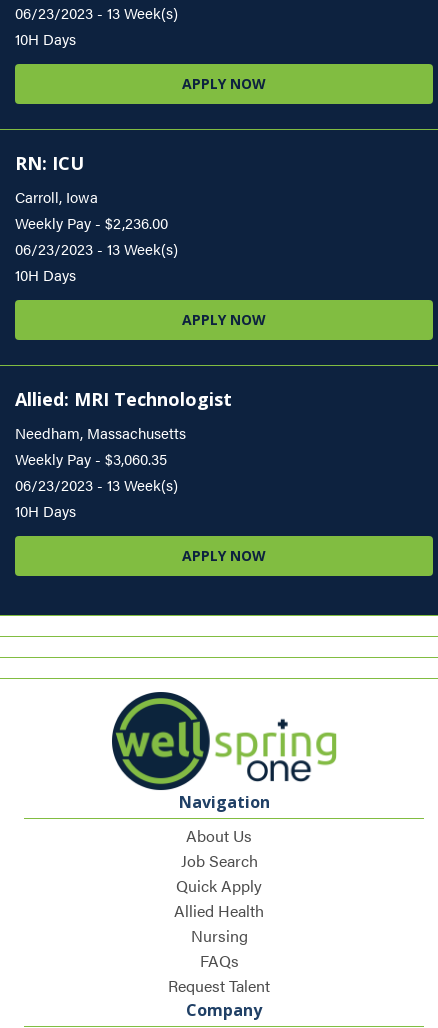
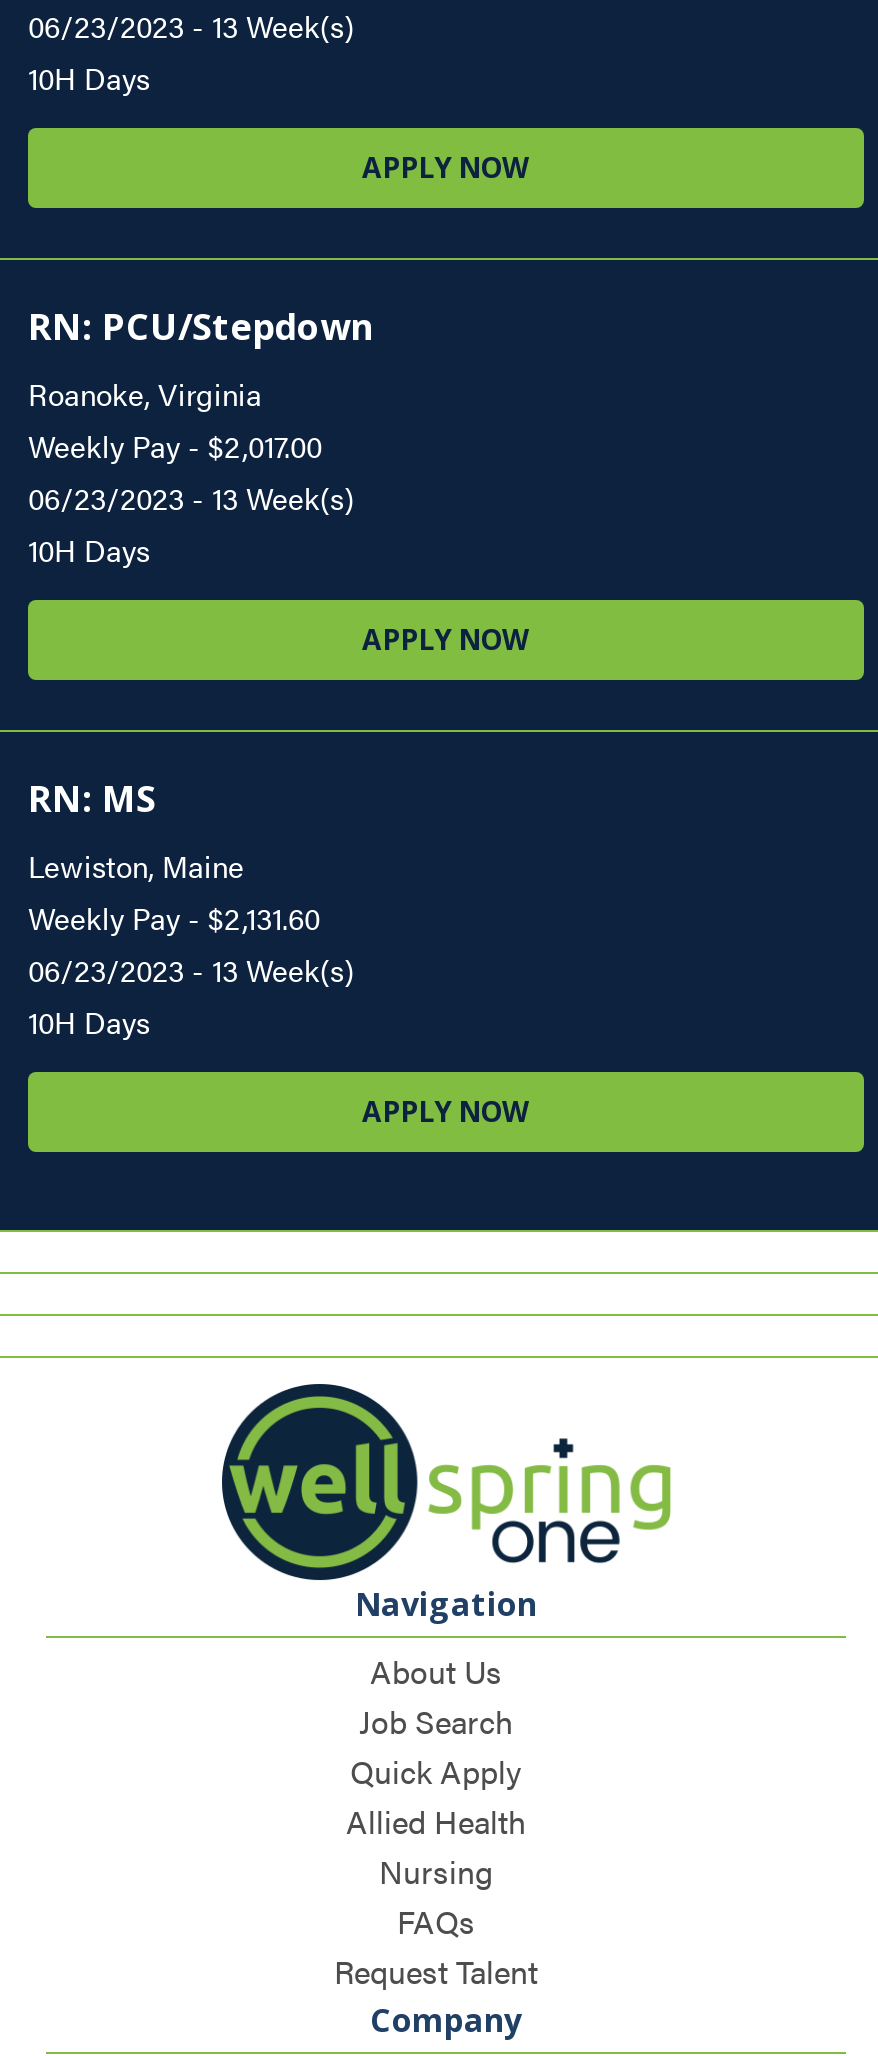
[15,151,84,175] RN: ICU -> [28,302,372,350] RN: PCU/Stepdown
[15,186,168,233] Carroll, Iowa | Weekly Pay - $2,236.00 -> [28,372,322,466] Roanoke, Virginia | Weekly Pay - $2,017.00
[15,387,232,411] Allied: MRI Technologist -> [28,774,156,822] RN: MS
[15,422,186,469] Needham, Massachusetts | Weekly Pay - $3,060.35 -> [28,844,320,938] Lewiston, Maine | Weekly Pay - $2,131.60

